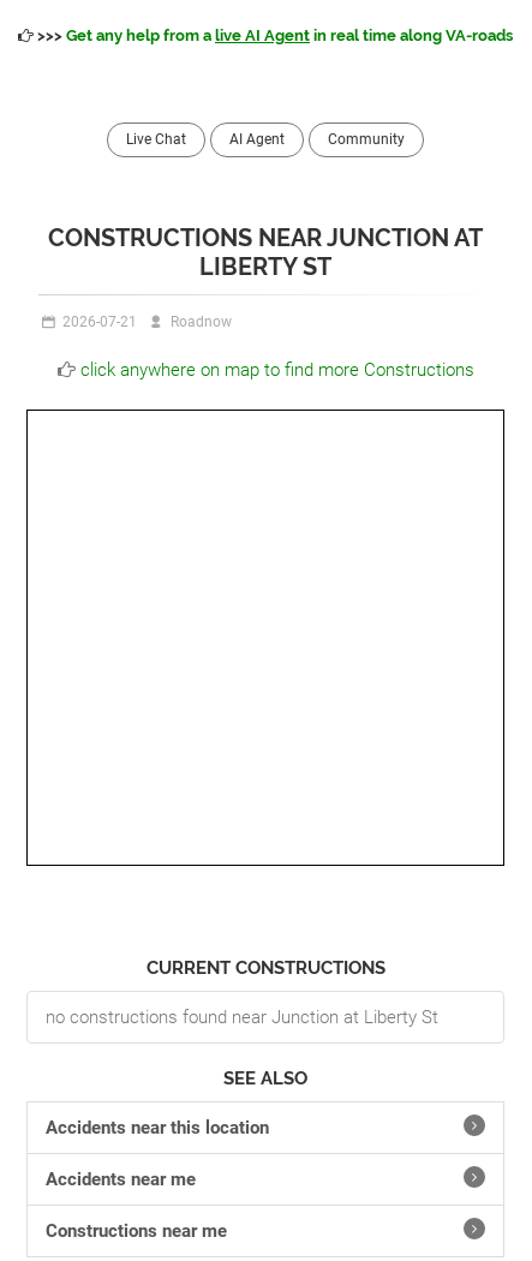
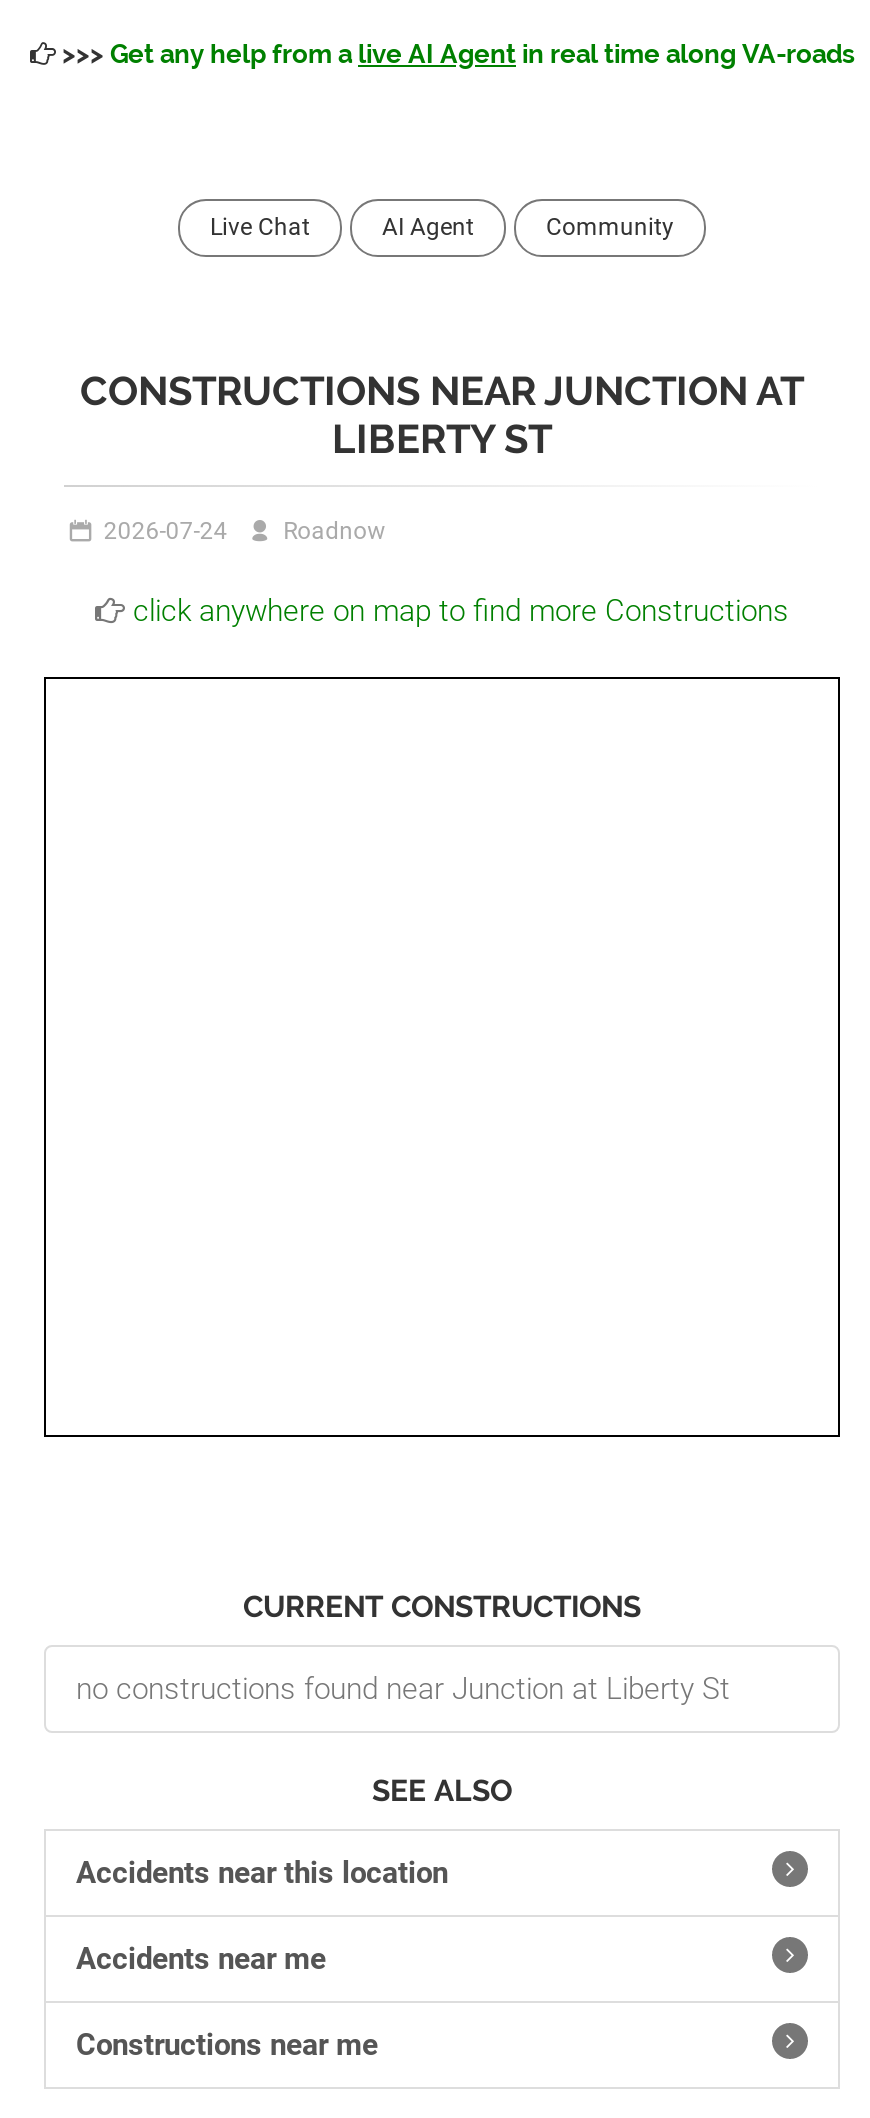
[62,313,231,330] 2026-07-21 Roadnow -> [104,517,385,545] 2026-07-24 Roadnow

